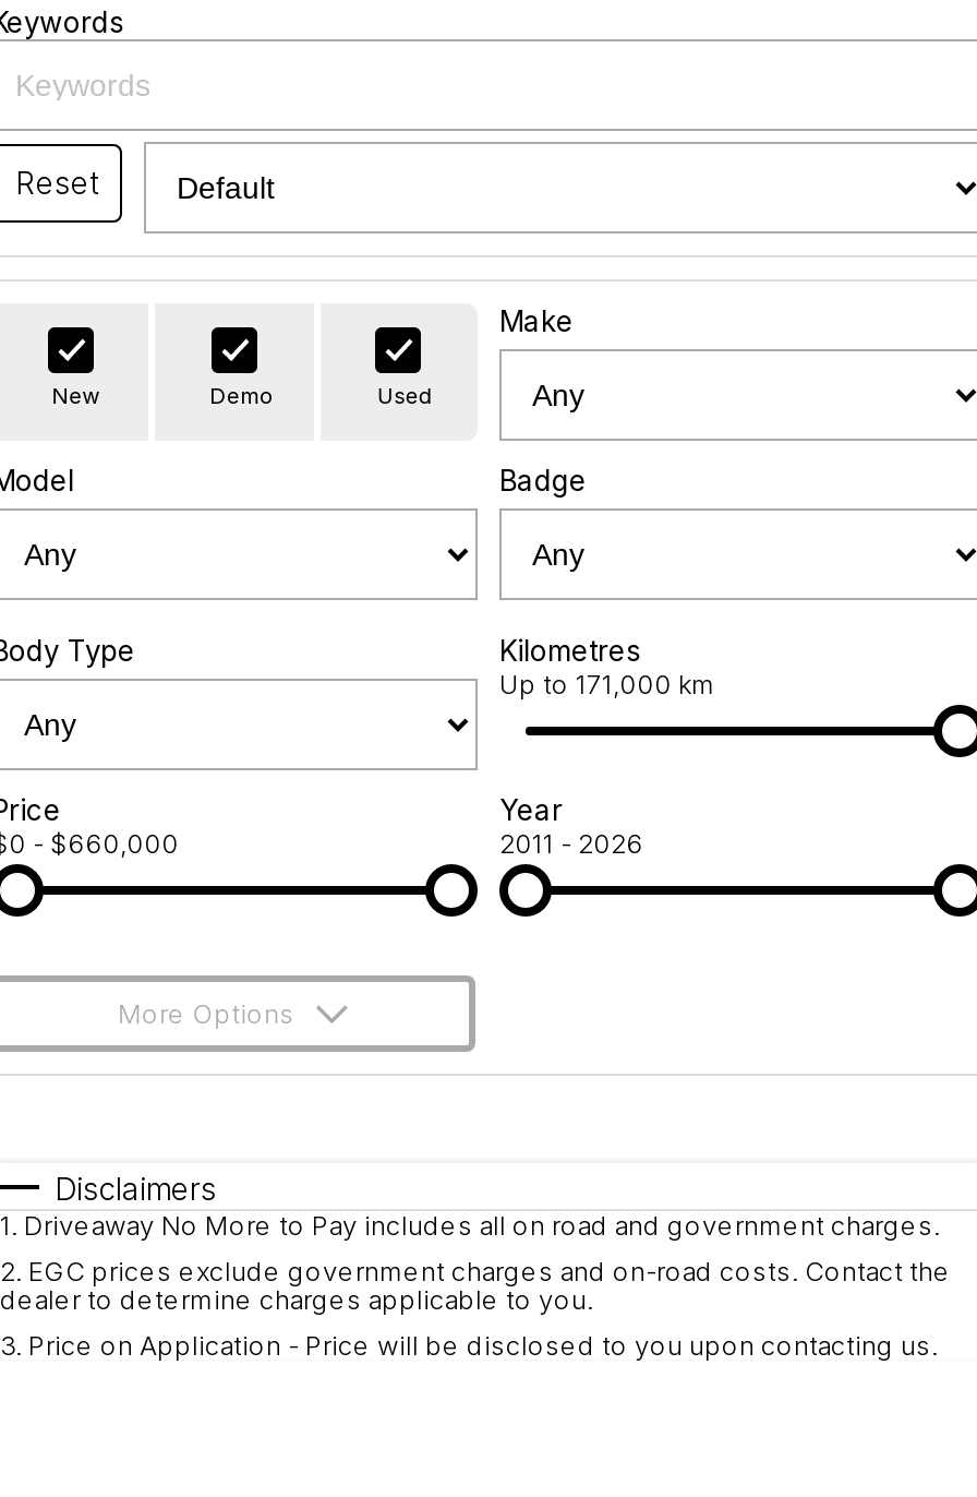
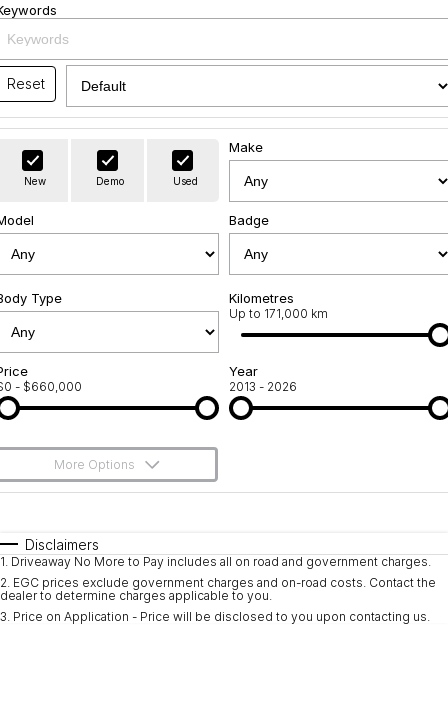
[499,827,643,860] 2011 - 2026 -> [229,379,297,394] 2013 - 2026

